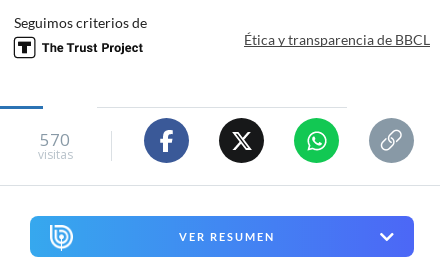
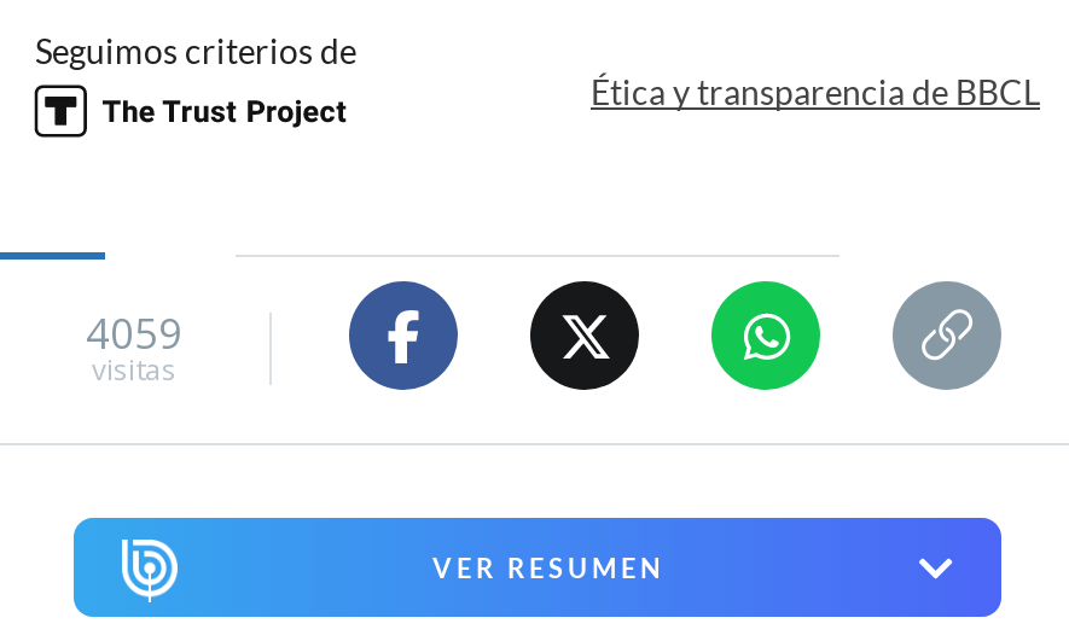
[40,128,70,151] 570 -> [86,305,182,361] 4059

